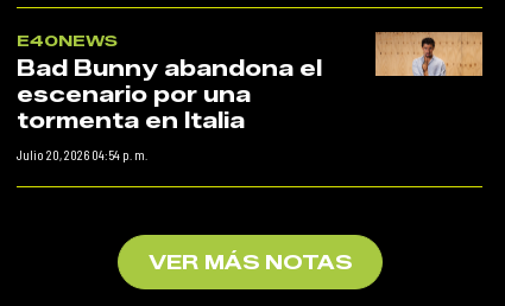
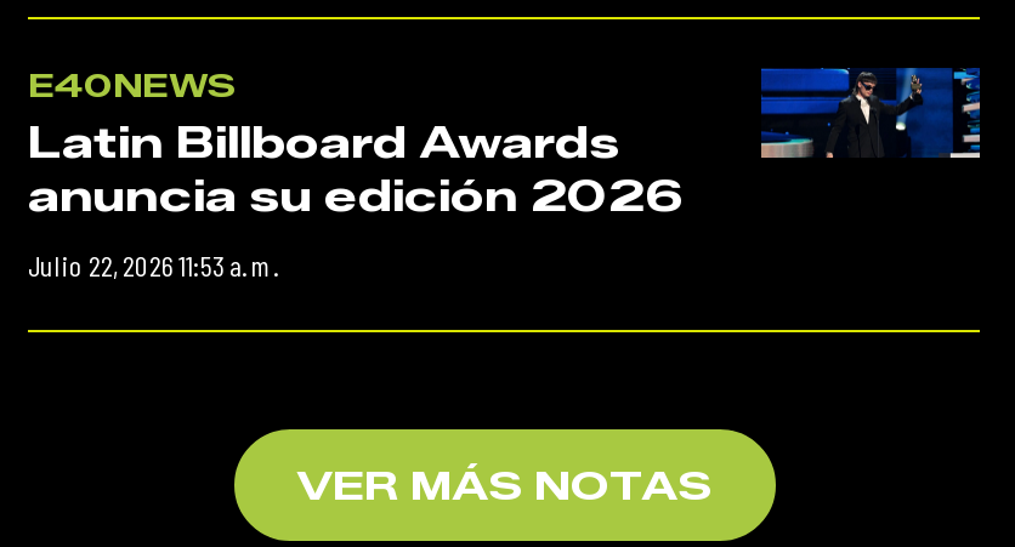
[374,31,484,77] [image] -> [759,65,982,160] [image]
[17,55,322,134] Bad Bunny abandona el | escenario por una | tormenta en Italia -> [28,116,684,222] Latin Billboard Awards | anuncia su edición 2026
[17,146,147,162] Julio 20, 2026 04:54 p. m. -> [28,247,278,281] Julio 22, 2026 11:53 a. m.

